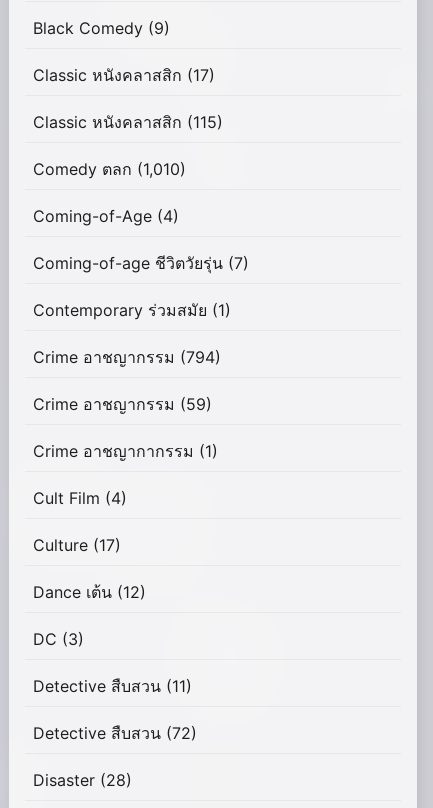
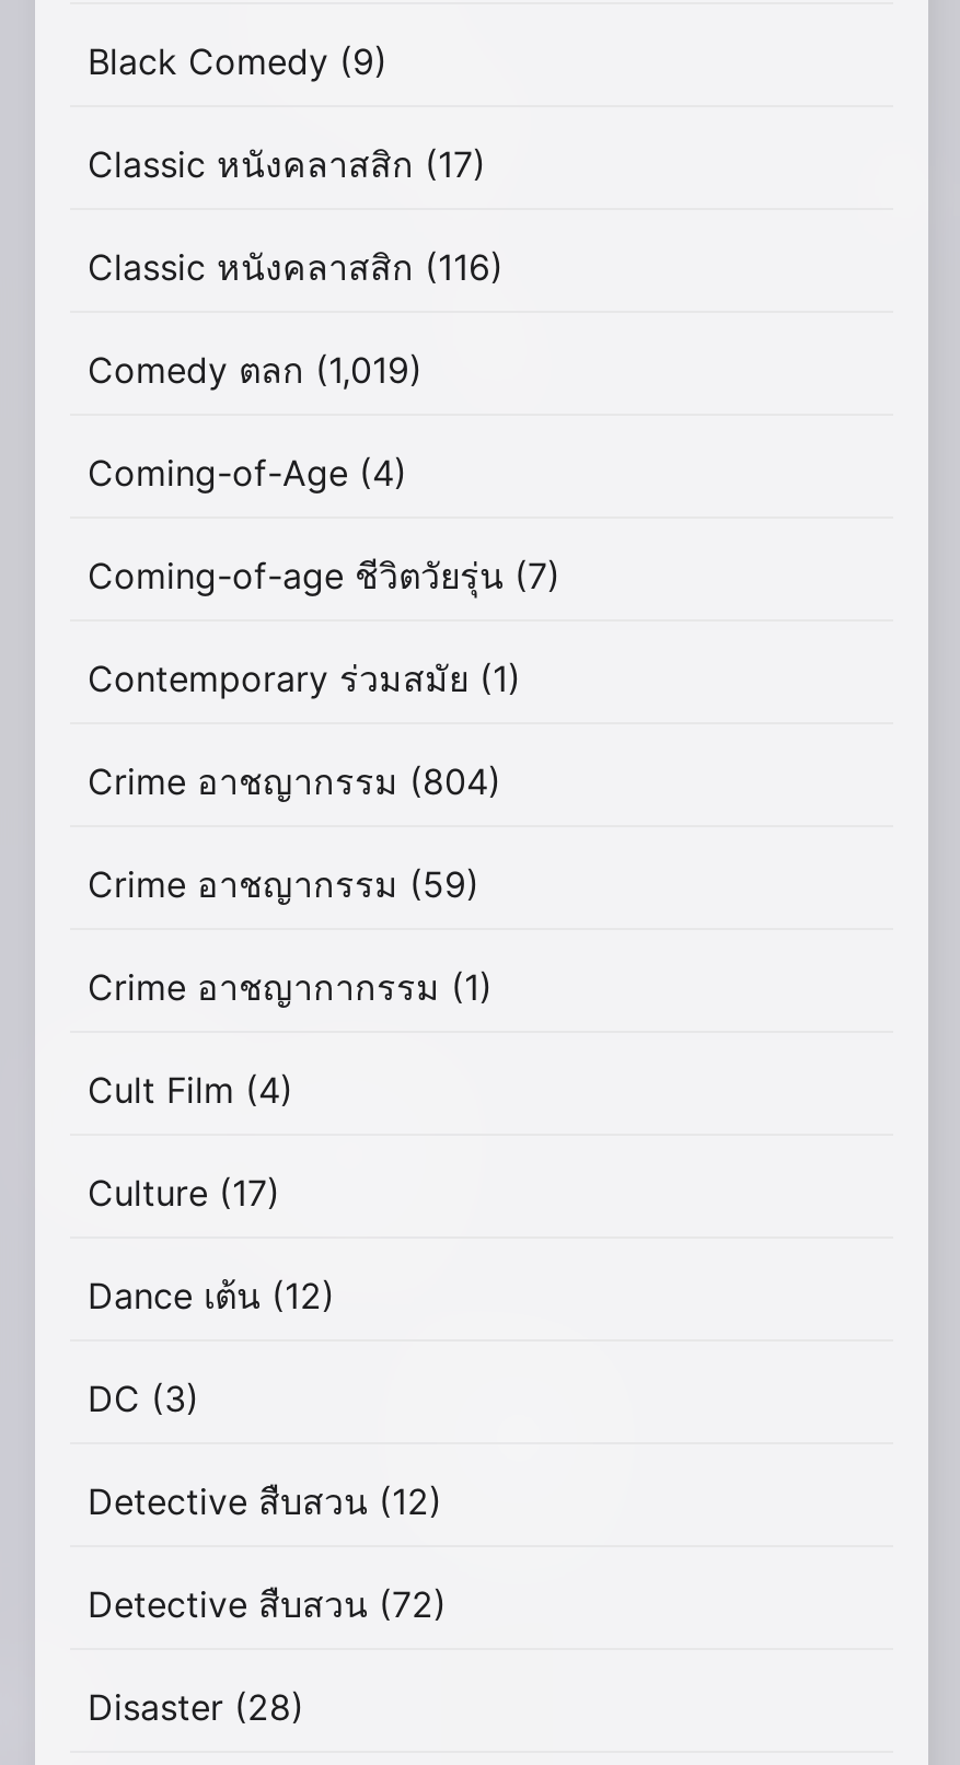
[33,112,223,132] Classic หนังคลาสสิก(115) -> [88,246,504,289] Classic หนังคลาสสิก(116)
[33,159,186,179] Comedy ตลก(1,010) -> [88,348,423,392] Comedy ตลก(1,019)
[33,347,221,367] Crime อาชญากรรม(794) -> [88,760,501,804] Crime อาชญากรรม(804)
[33,676,192,696] Detective สืบสวน(11) -> [88,1480,442,1524] Detective สืบสวน(12)

